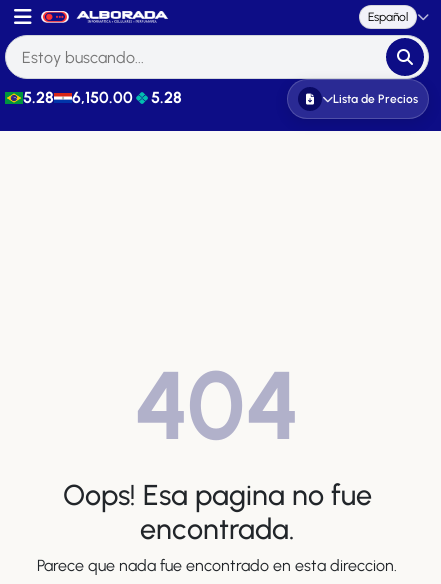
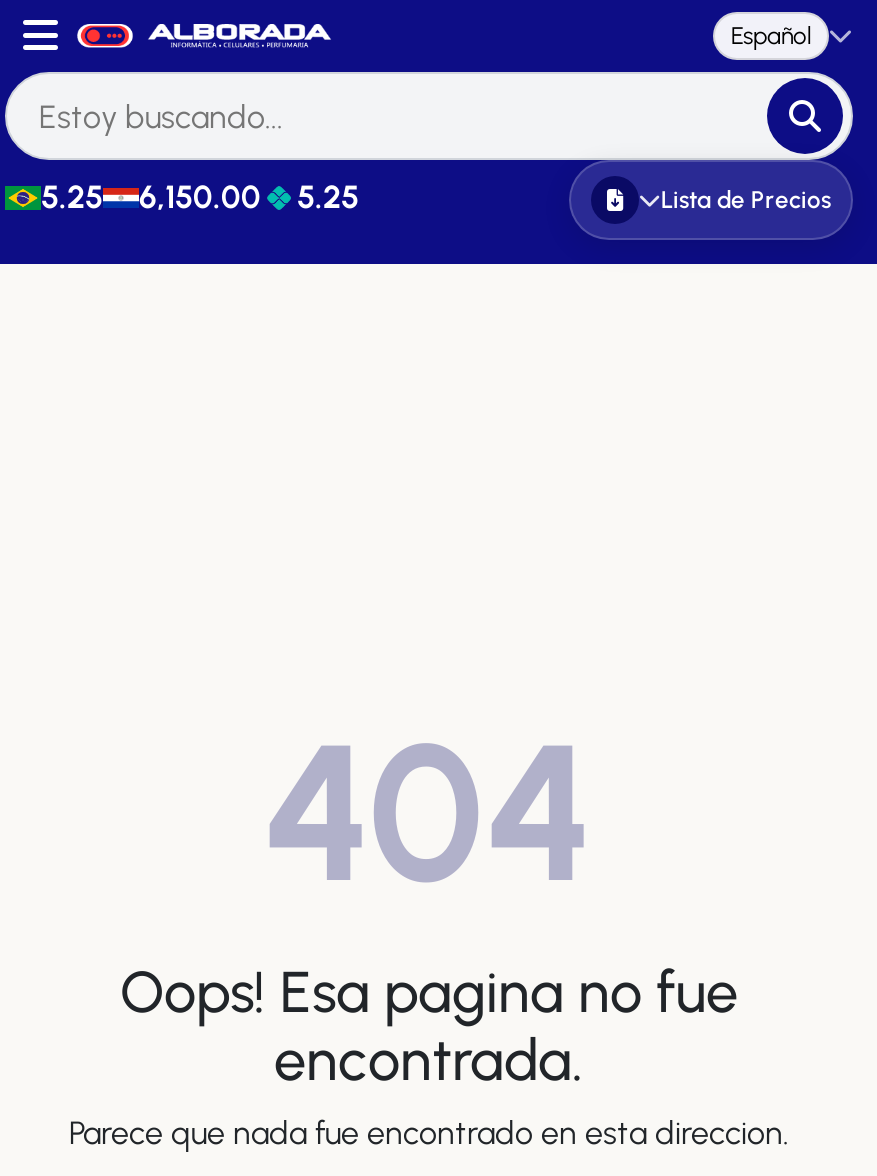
[23,88,54,107] 5.28 -> [41,178,103,216] 5.25
[151,88,182,107] 5.28 -> [297,178,359,216] 5.25

